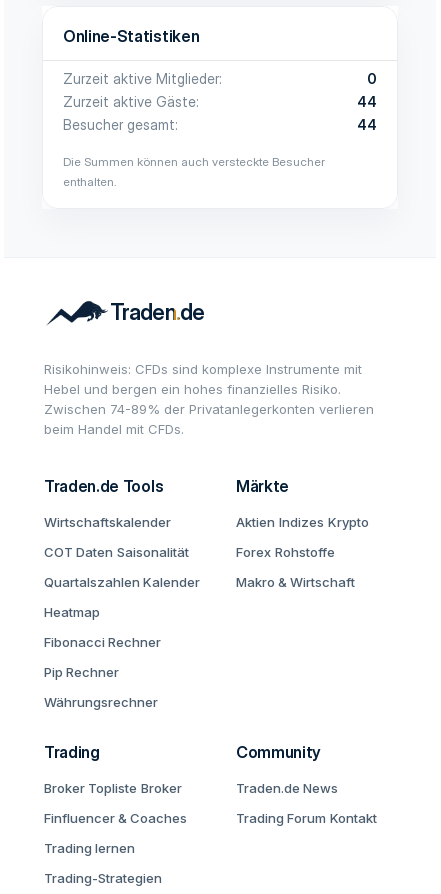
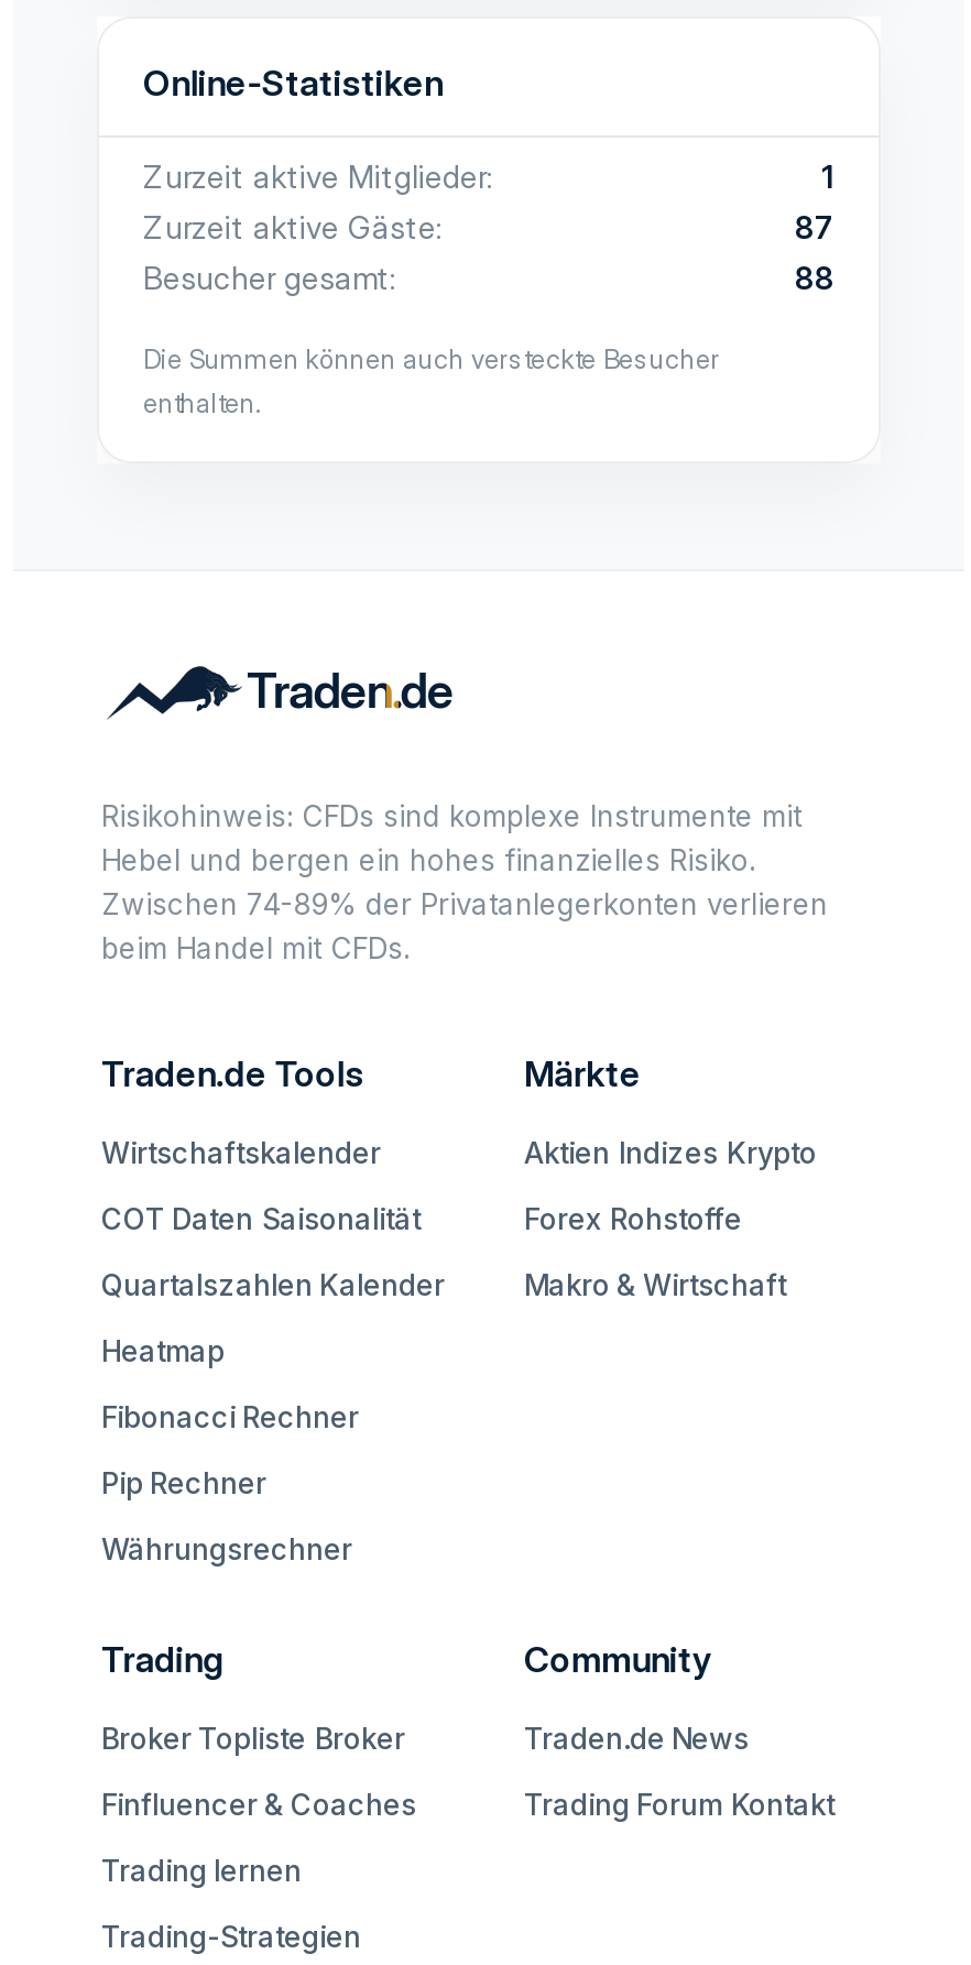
[367,70,377,87] 0 -> [821,157,834,195] 1
[357,93,377,110] 44 -> [795,208,834,245] 87
[357,116,377,133] 44 -> [795,259,834,296] 88

